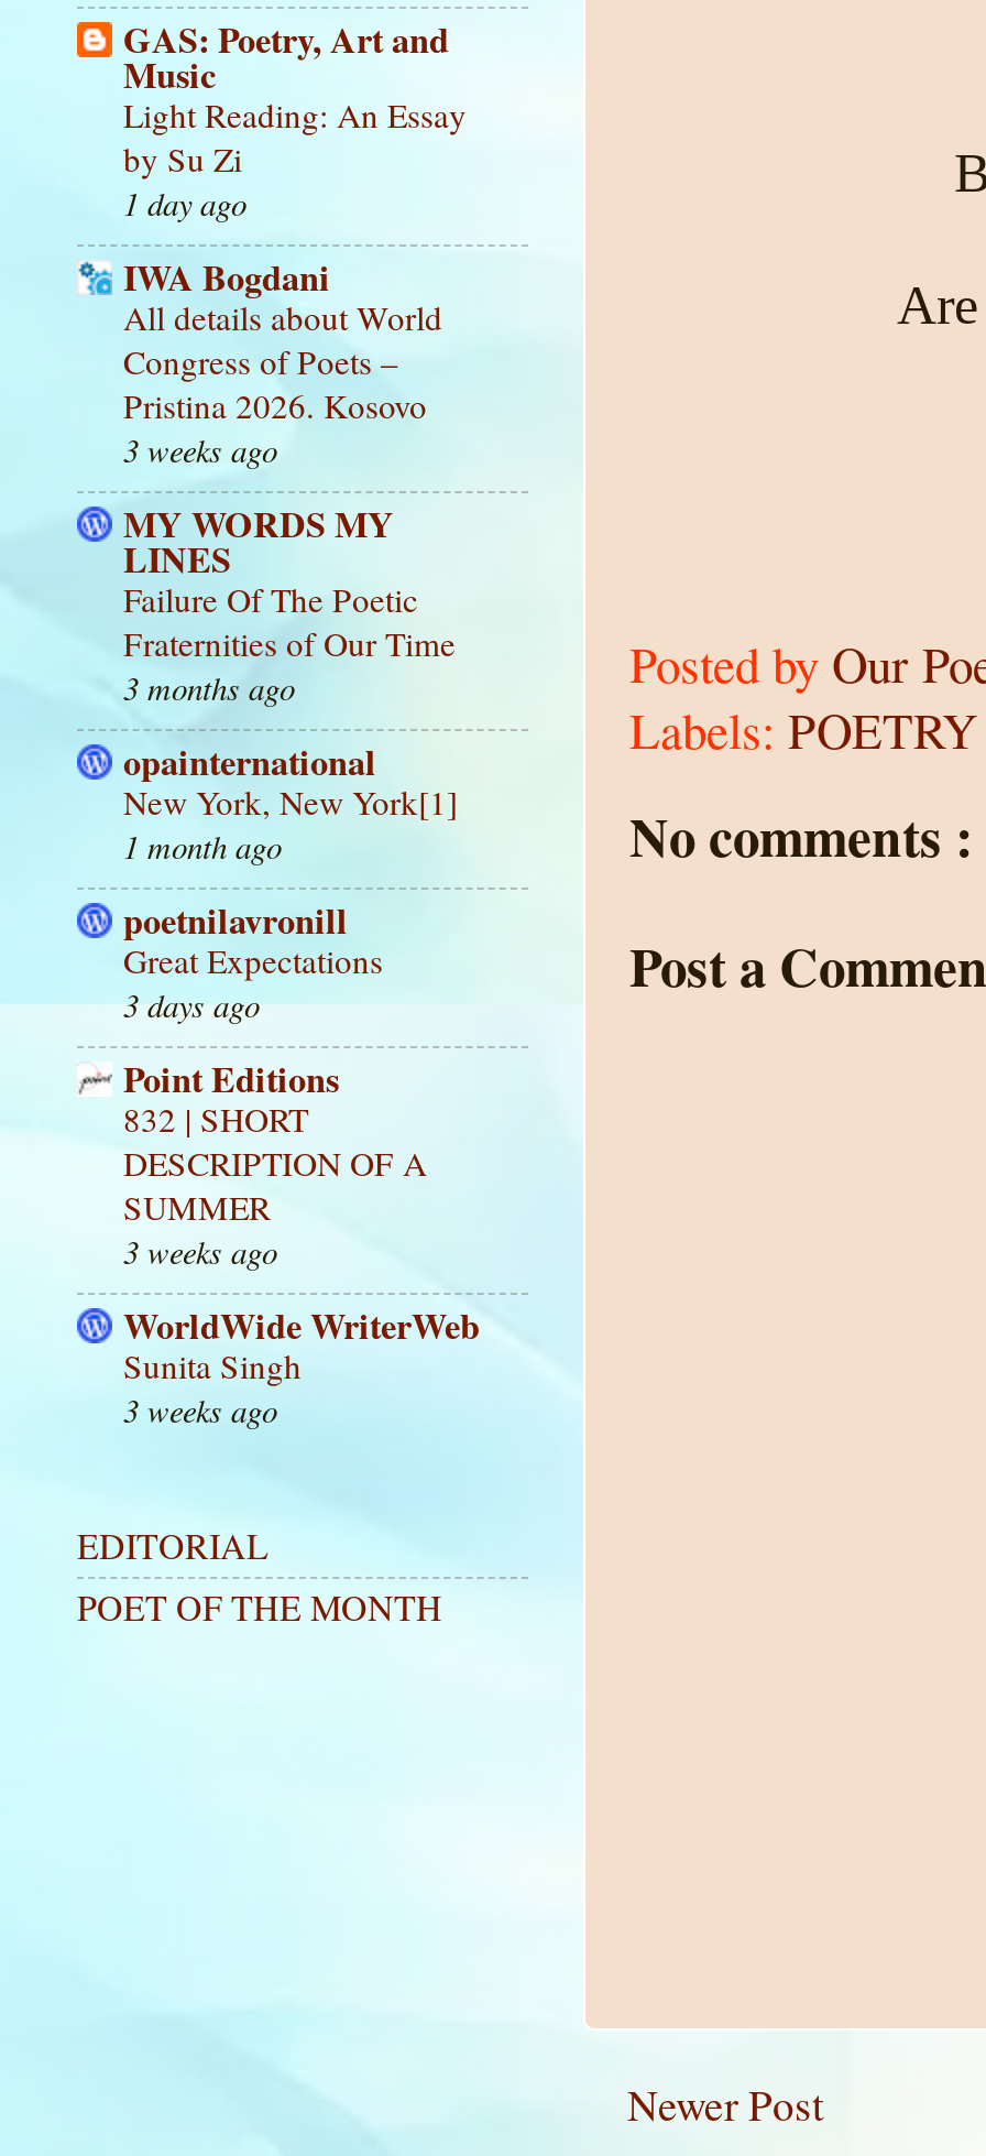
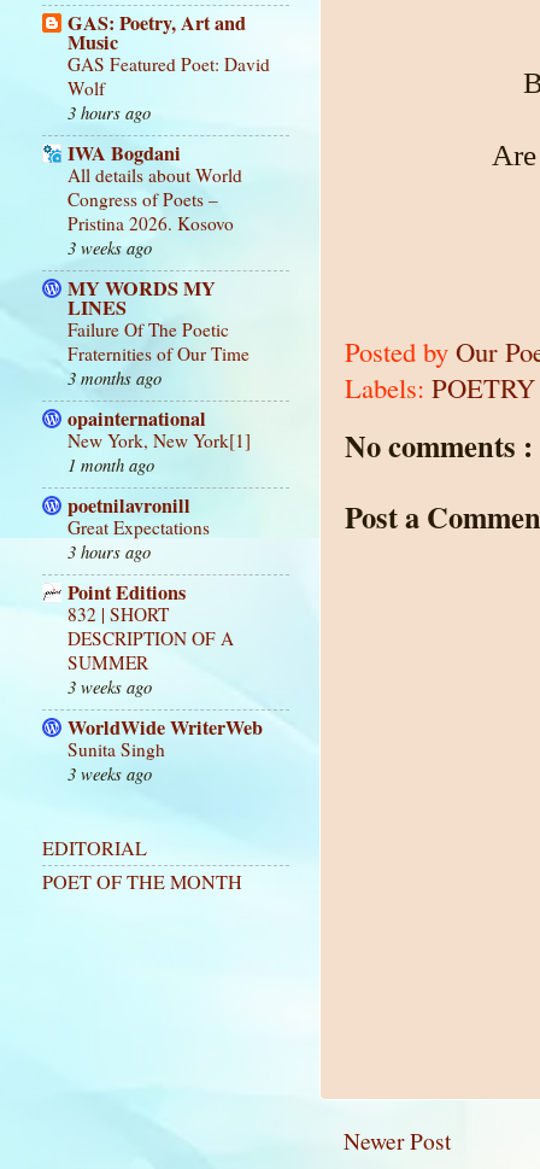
[123,92,467,224] Light Reading: An Essay | by Su Zi | 1 day ago -> [67,52,270,124] GAS Featured Poet: David | Wolf | 3 hours ago
[123,982,260,1026] 3 days ago -> [67,539,151,563] 3 hours ago

